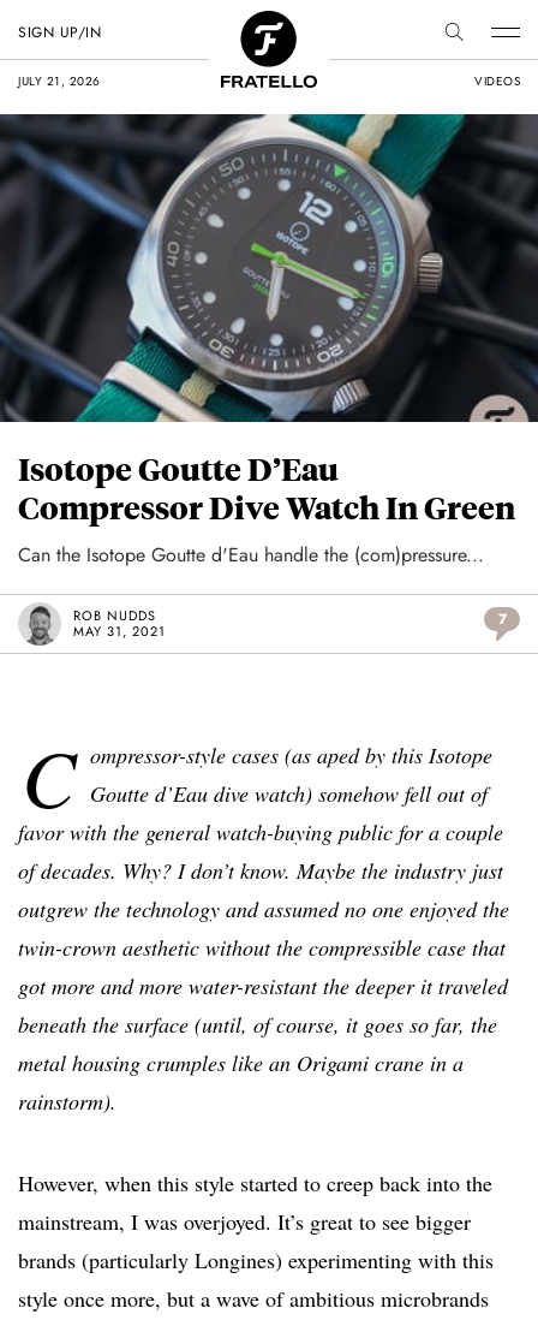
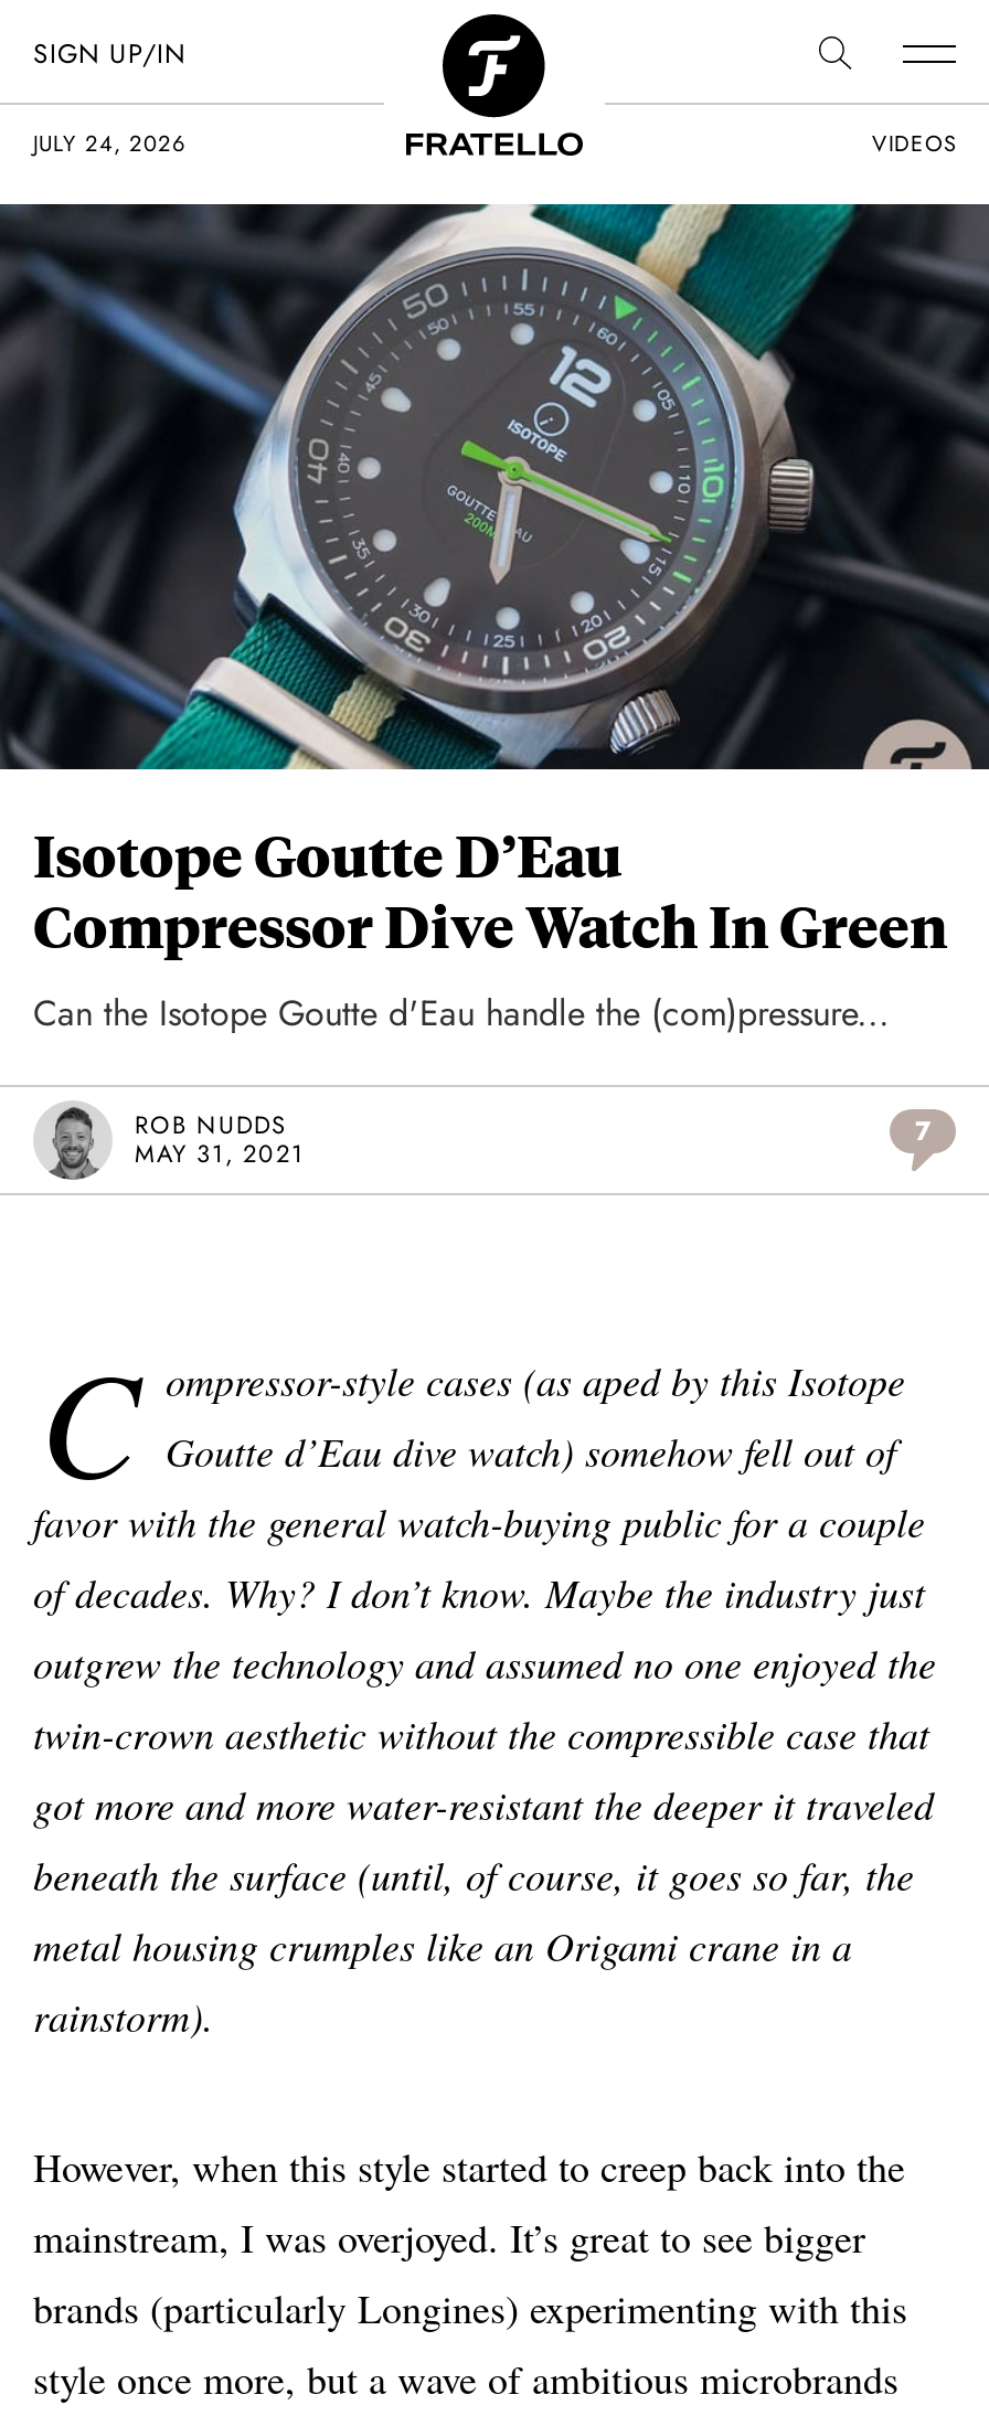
[18,72,100,90] JULY 21, 2026 -> [33,127,187,160] JULY 24, 2026

